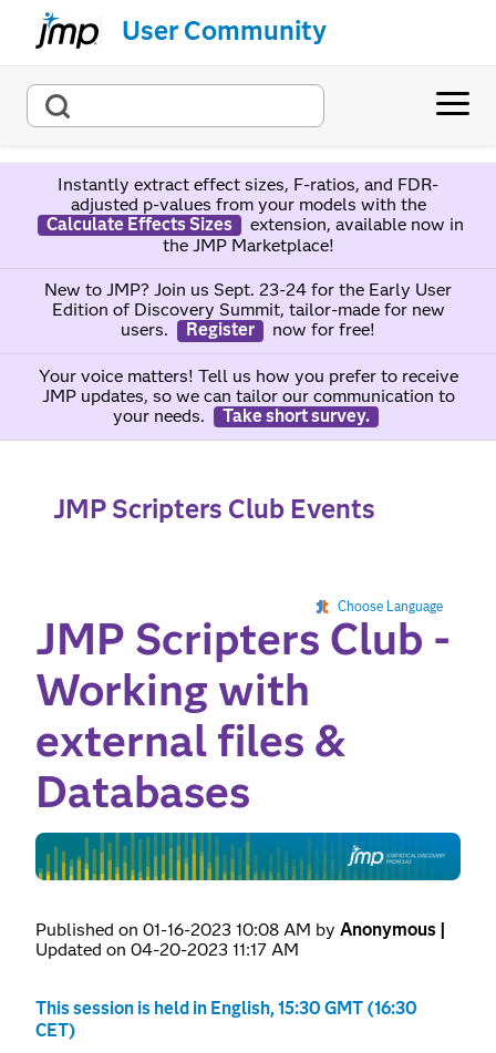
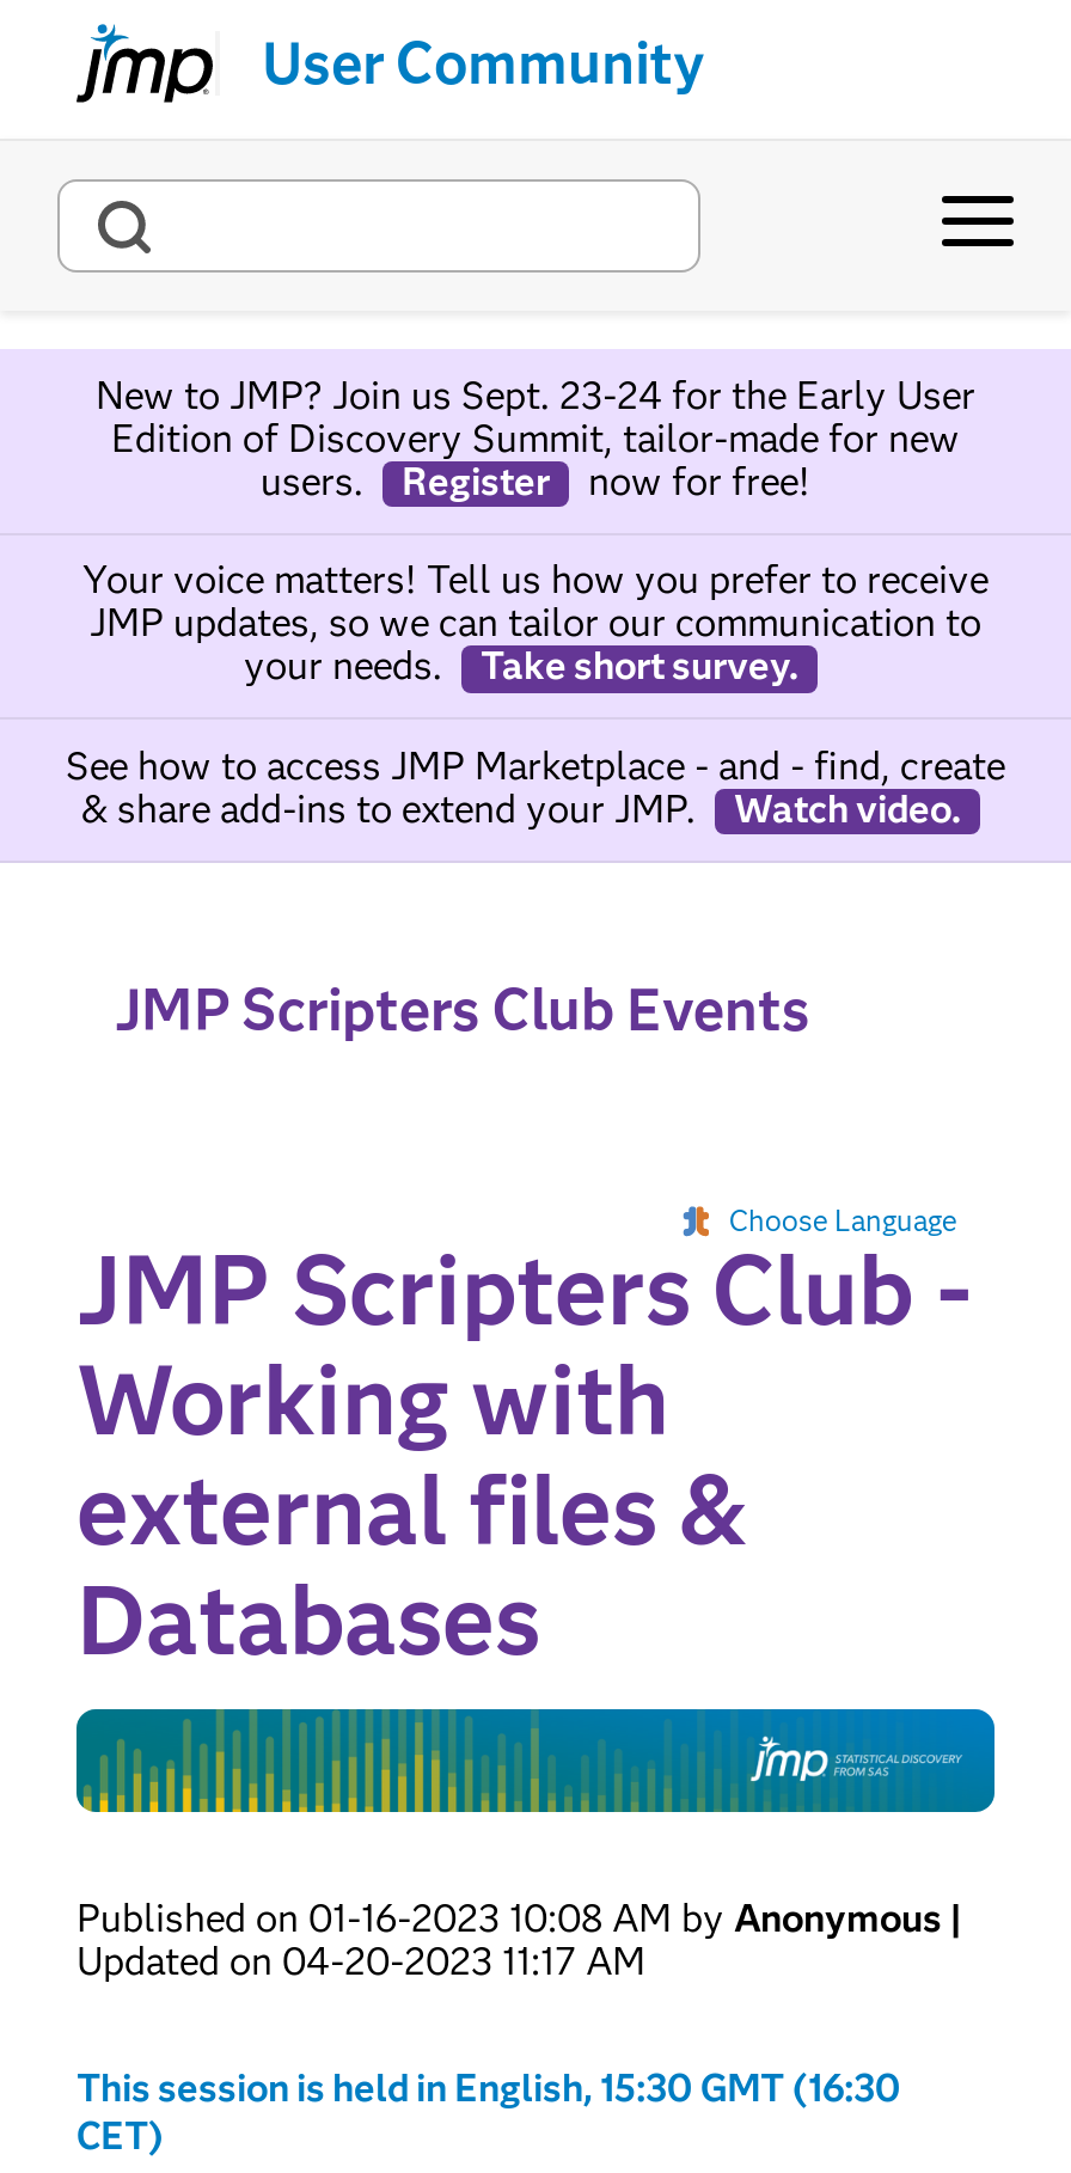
[46,174,463,256] Instantly extract effect sizes, F-ratios, and FDR- | adjusted p-values from your models with the | Calculate Effects Sizes | extension, available now in | the JMP Marketplace! -> none
moved [38,279,458,426] -> [82,372,989,689]: New to JMP? Join us Sept. 23-24 for the Early User | Edition of Discovery Summit, tailor-made for new | users. | ... | your needs. | Take short survey.
none -> [66,743,1005,831] See how to access JMP Marketplace - and - find, create | & share add-ins to extend your JMP. | Watch video.

